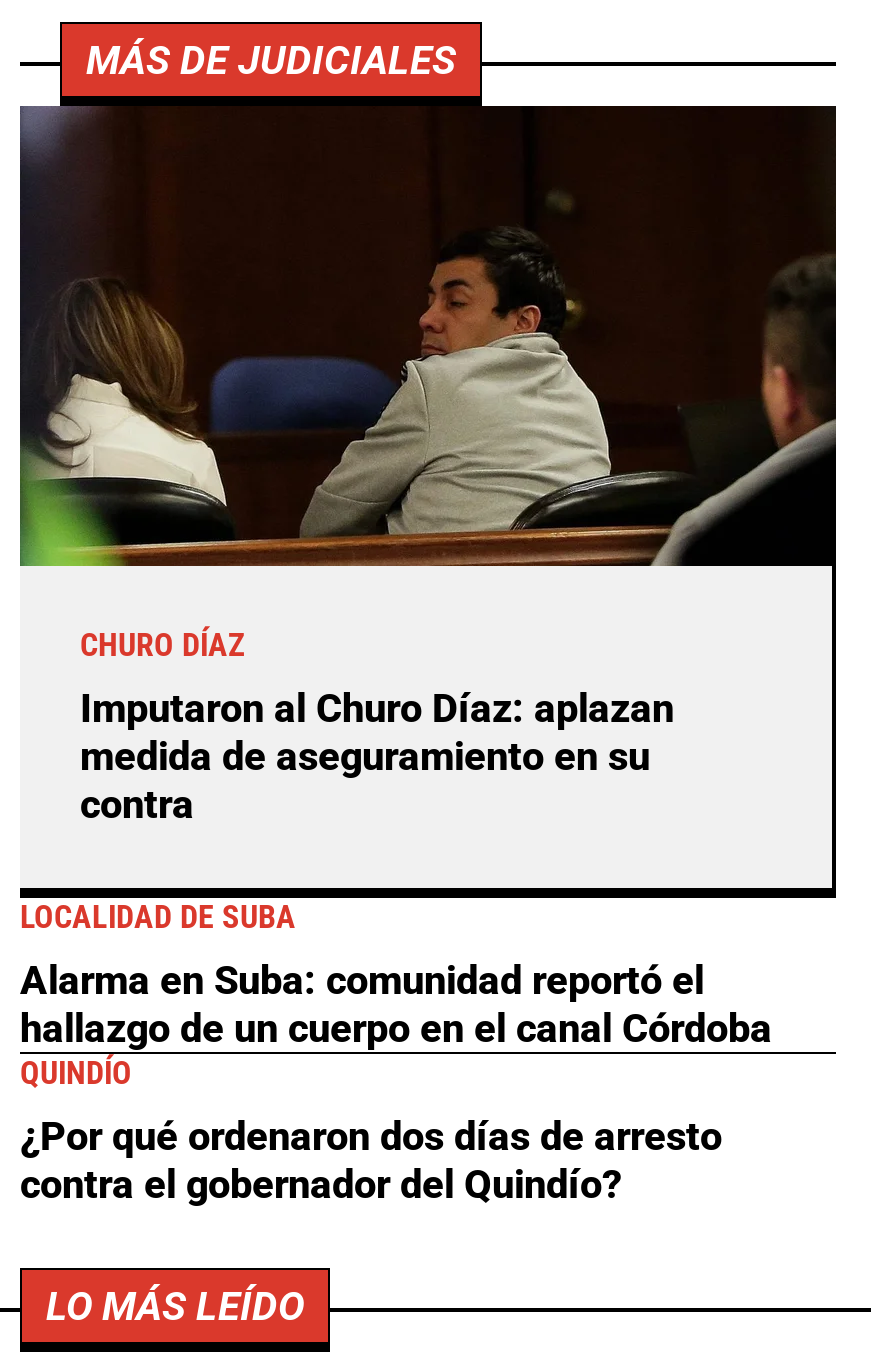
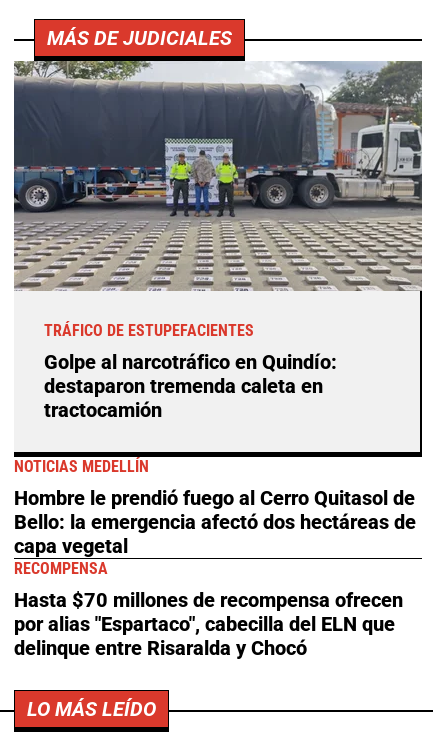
[20,104,836,827] [image] | CHURO DÍAZ | Imputaron al Churo Díaz: aplazan | medida de aseguramiento en su | contra -> [14,60,423,421] [image] | TRÁFICO DE ESTUPEFACIENTES | Golpe al narcotráfico en Quindío: | destaparon tremenda caleta en | tractocamión
[20,897,772,1207] LOCALIDAD DE SUBA | Alarma en Suba: comunidad reportó el | hallazgo de un cuerpo en el canal Córdoba | QUINDÍO | ¿Por qué ordenaron dos días de arresto | contra el gobernador del Quindío? -> [14,456,416,659] NOTICIAS MEDELLÍN | Hombre le prendió fuego al Cerro Quitasol de | Bello: la emergencia afectó dos hectáreas de | capa vegetal | RECOMPENSA | Hasta $70 millones de recompensa ofrecen | por alias "Espartaco", cabecilla del ELN que | delinque entre Risaralda y Chocó

